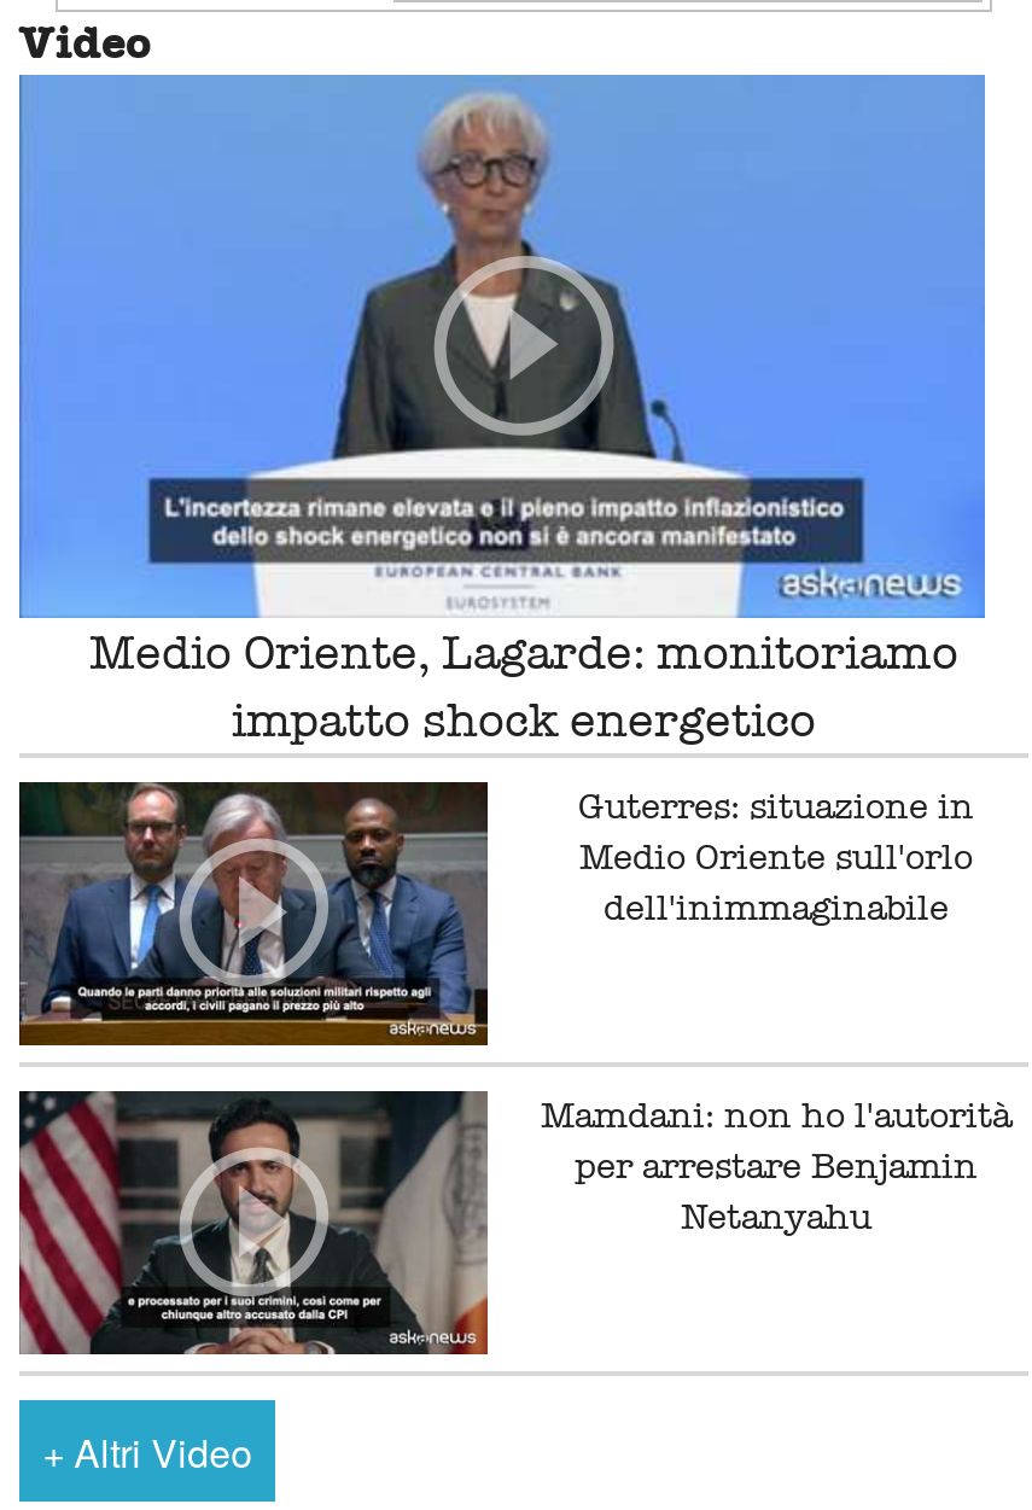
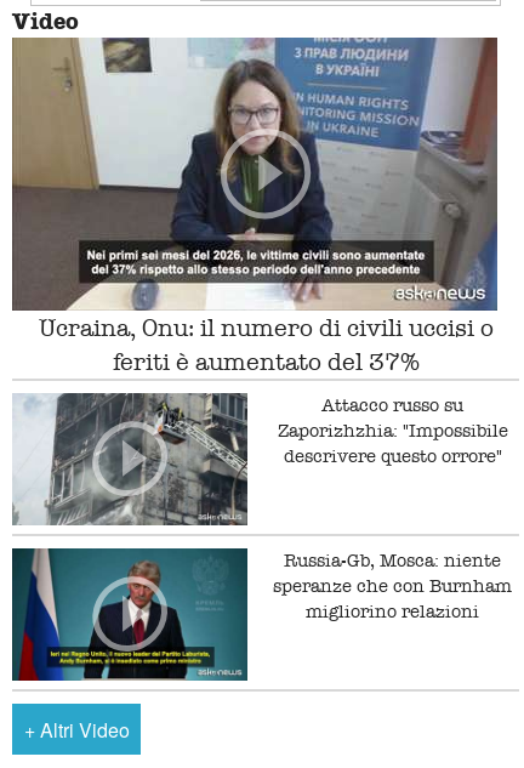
[17,72,987,748] [image] | Medio Oriente, Lagarde: monitoriamo | impatto shock energetico -> [11,36,499,376] [image] | Ucraina, Onu: il numero di civili uccisi o | feriti è aumentato del 37%
[17,780,974,1048] [image] | Guterres: situazione in | Medio Oriente sull'orlo | dell'inimmaginabile -> [12,392,508,527] [image] | Attacco russo su | Zaporizhzhia: "Impossibile | descrivere questo orrore"
[17,1089,1011,1357] [image] | Mamdani: non ho l'autorità | per arrestare Benjamin | Netanyahu -> [11,547,512,682] [image] | Russia-Gb, Mosca: niente | speranze che con Burnham | migliorino relazioni

